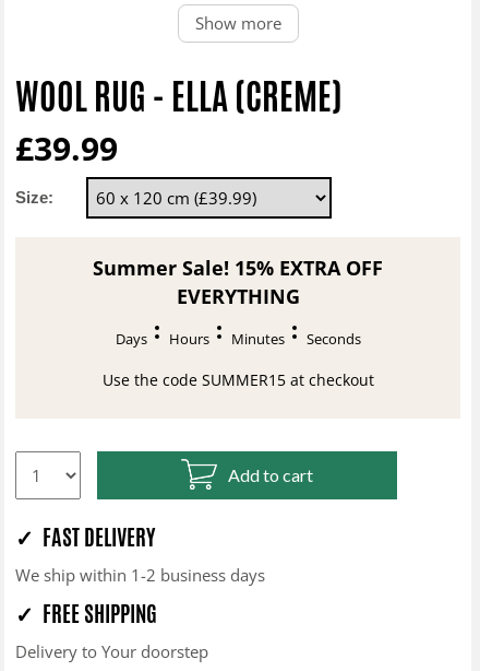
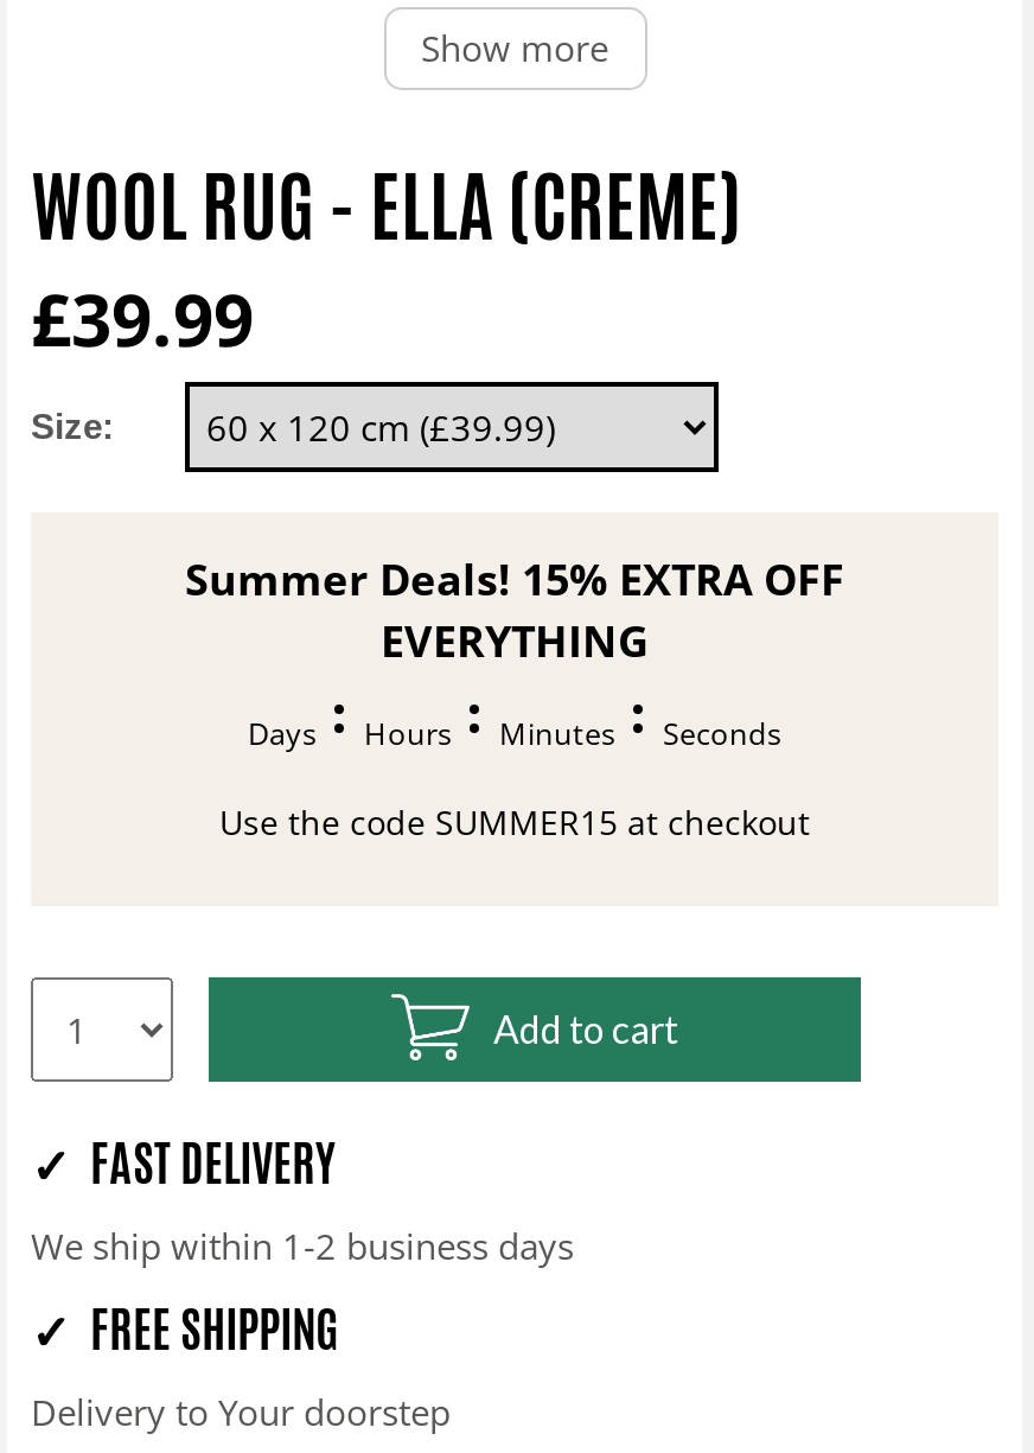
[93,255,383,281] Summer Sale! 15% EXTRA OFF -> [185,550,844,607] Summer Deals! 15% EXTRA OFF

